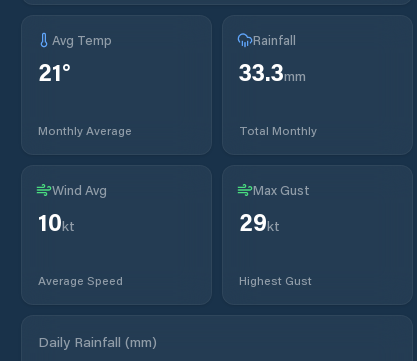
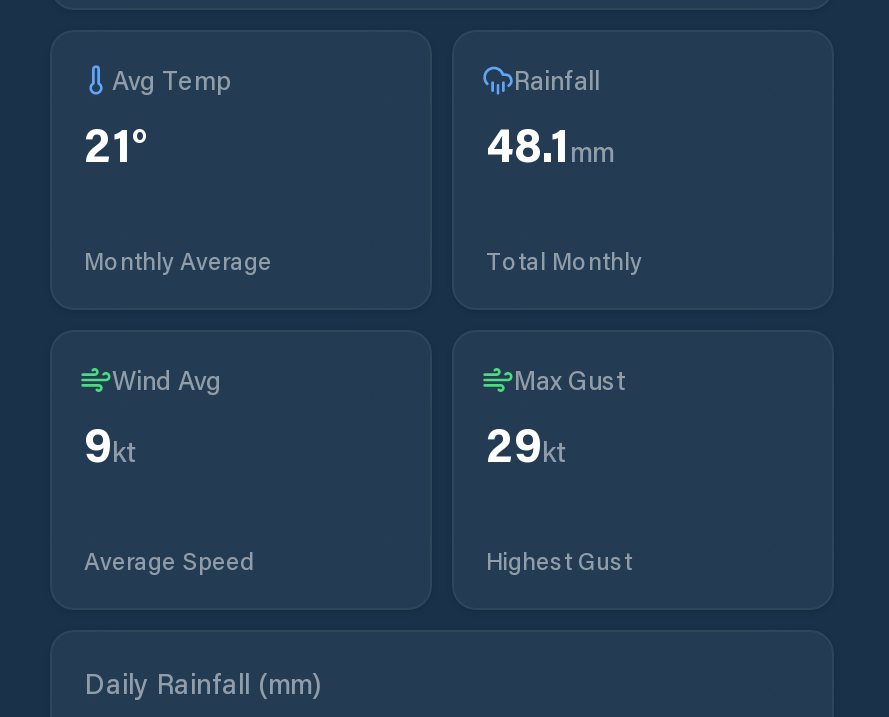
[239,56,306,87] 33.3mm -> [486,112,614,174] 48.1mm
[38,206,75,237] 10kt -> [84,412,138,474] 9kt

